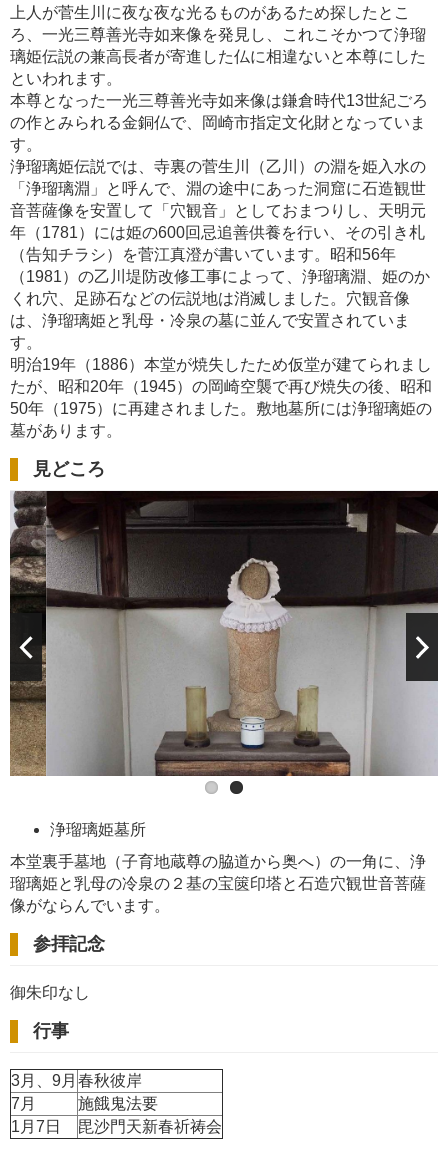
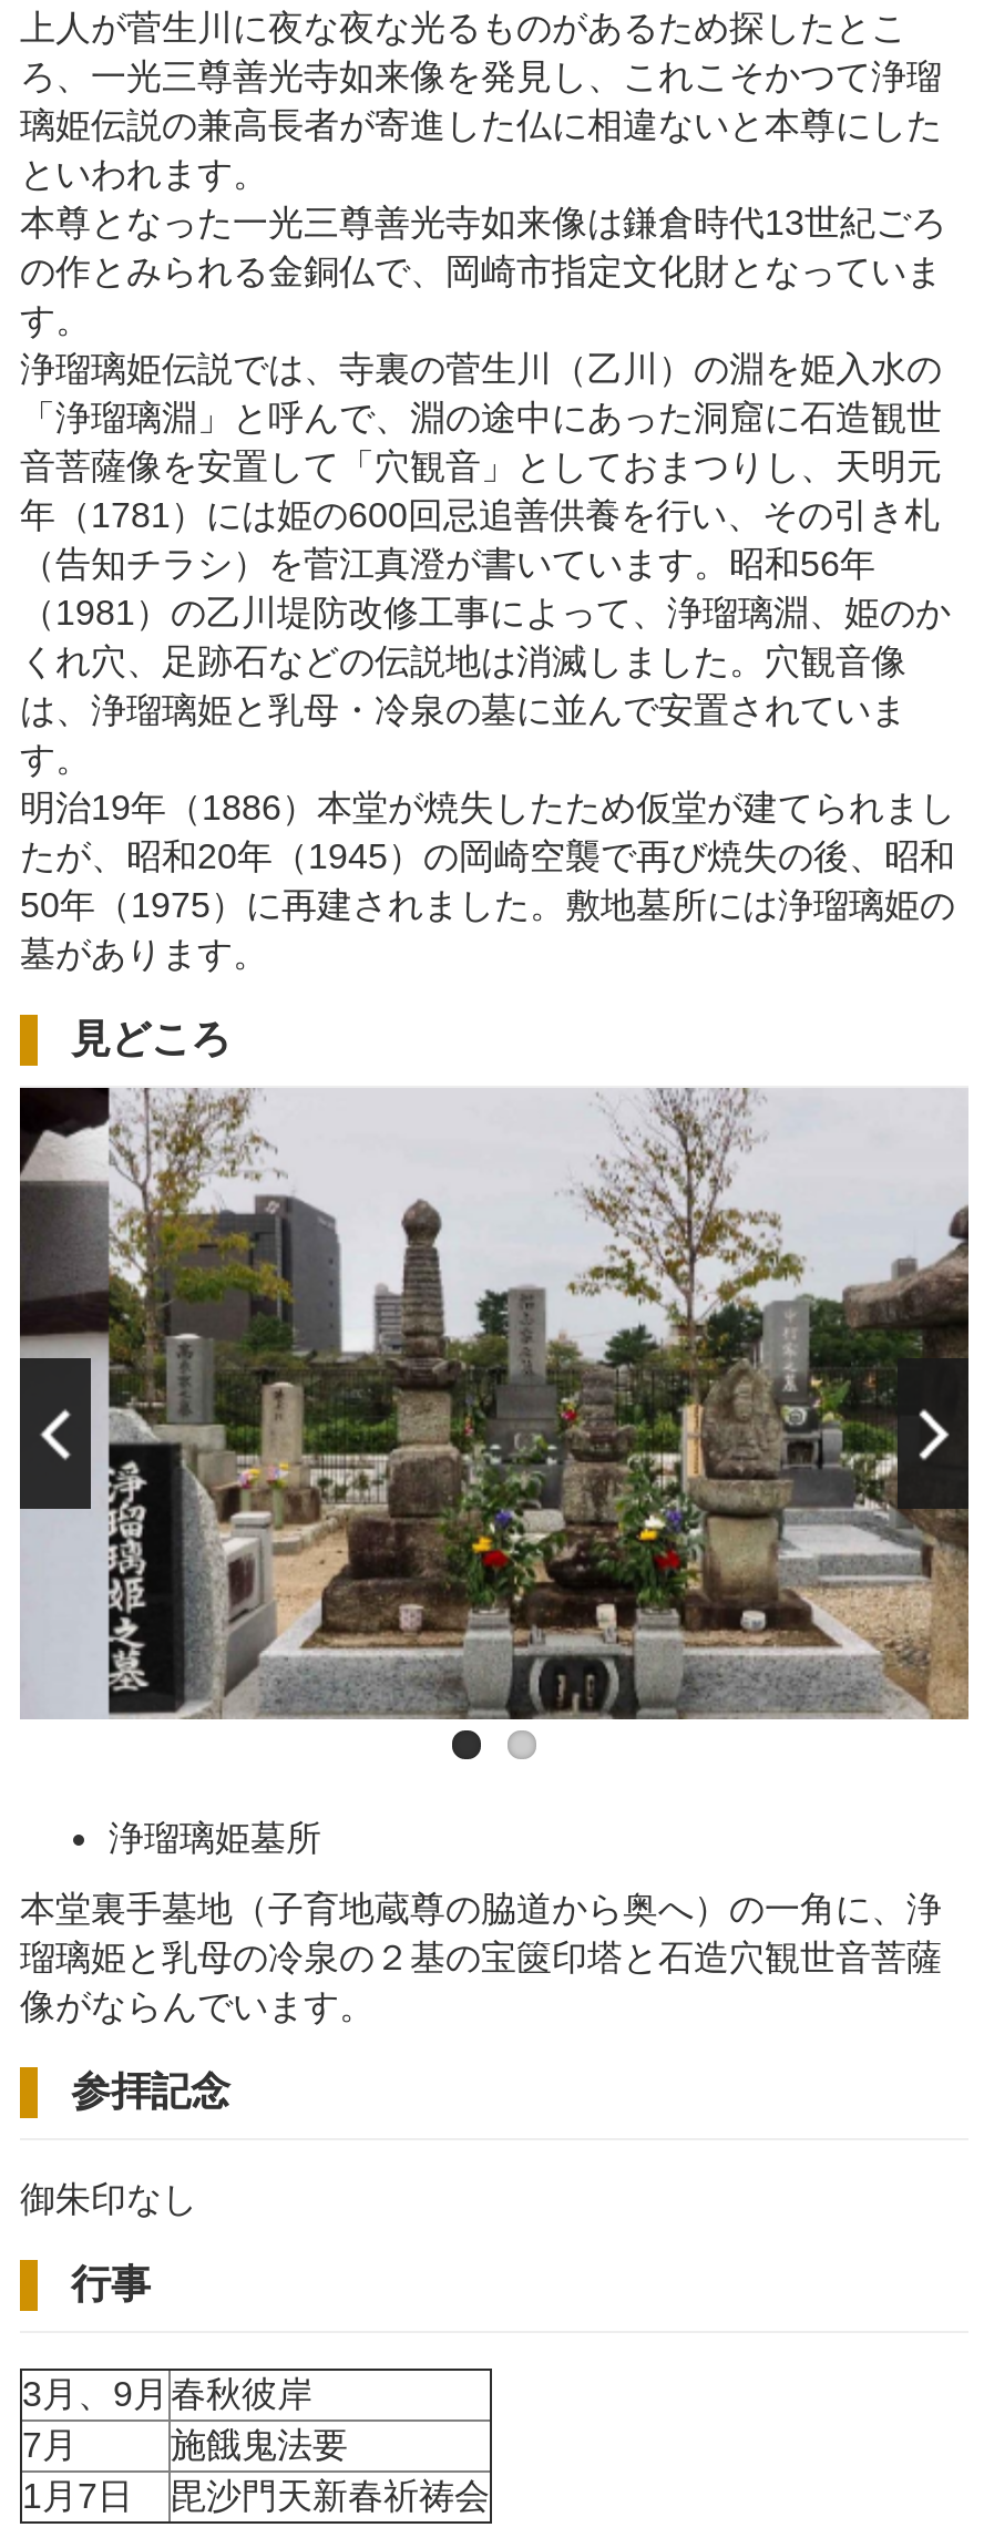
[9,490,439,794] [image] -> [18,1086,971,1759] [image]

